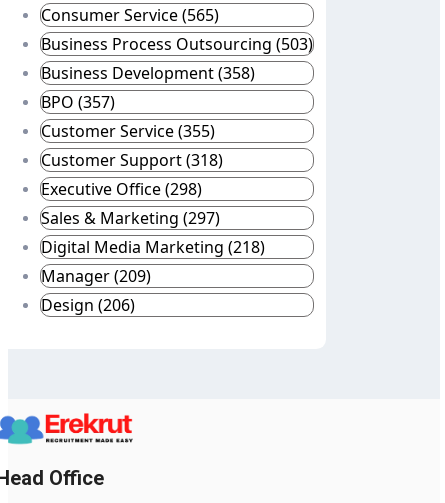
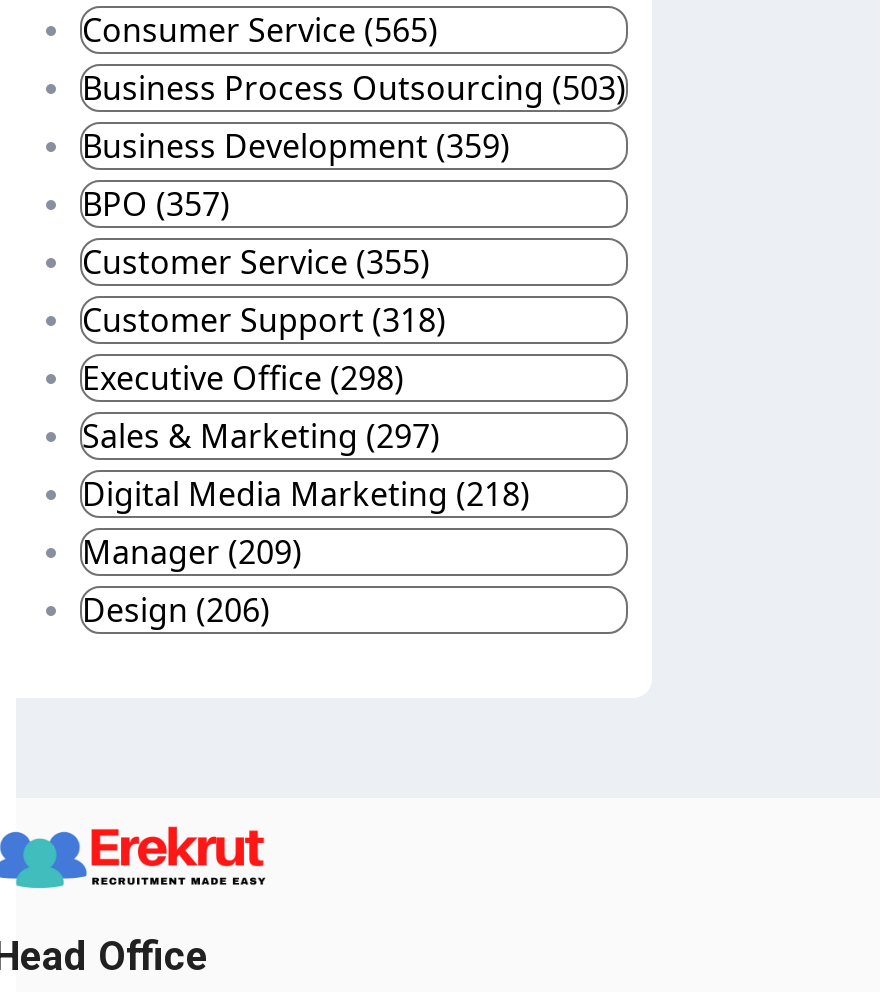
[41,62,255,84] Business Development (358) -> [82,123,510,167] Business Development (359)

